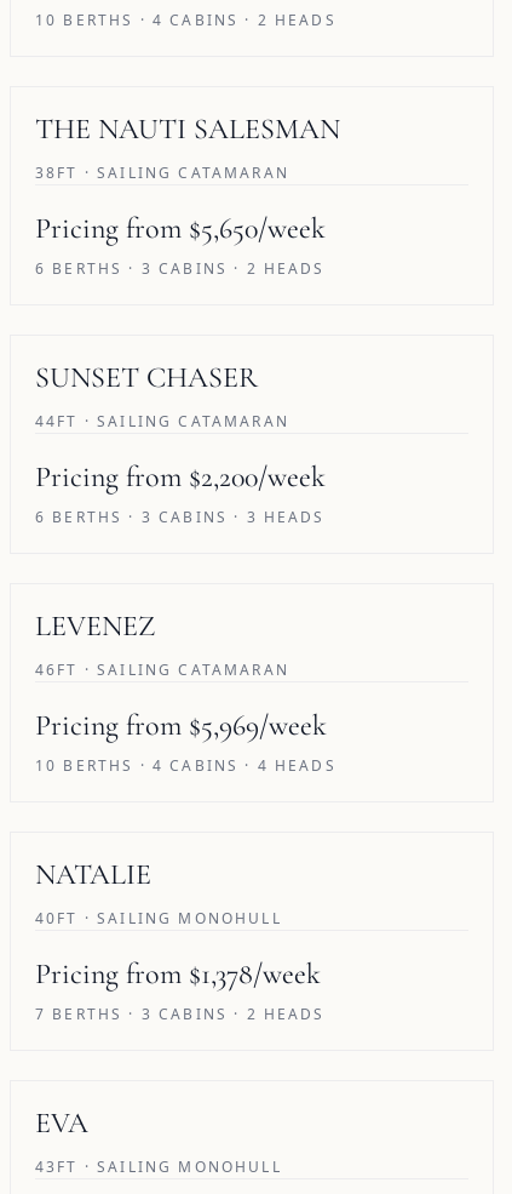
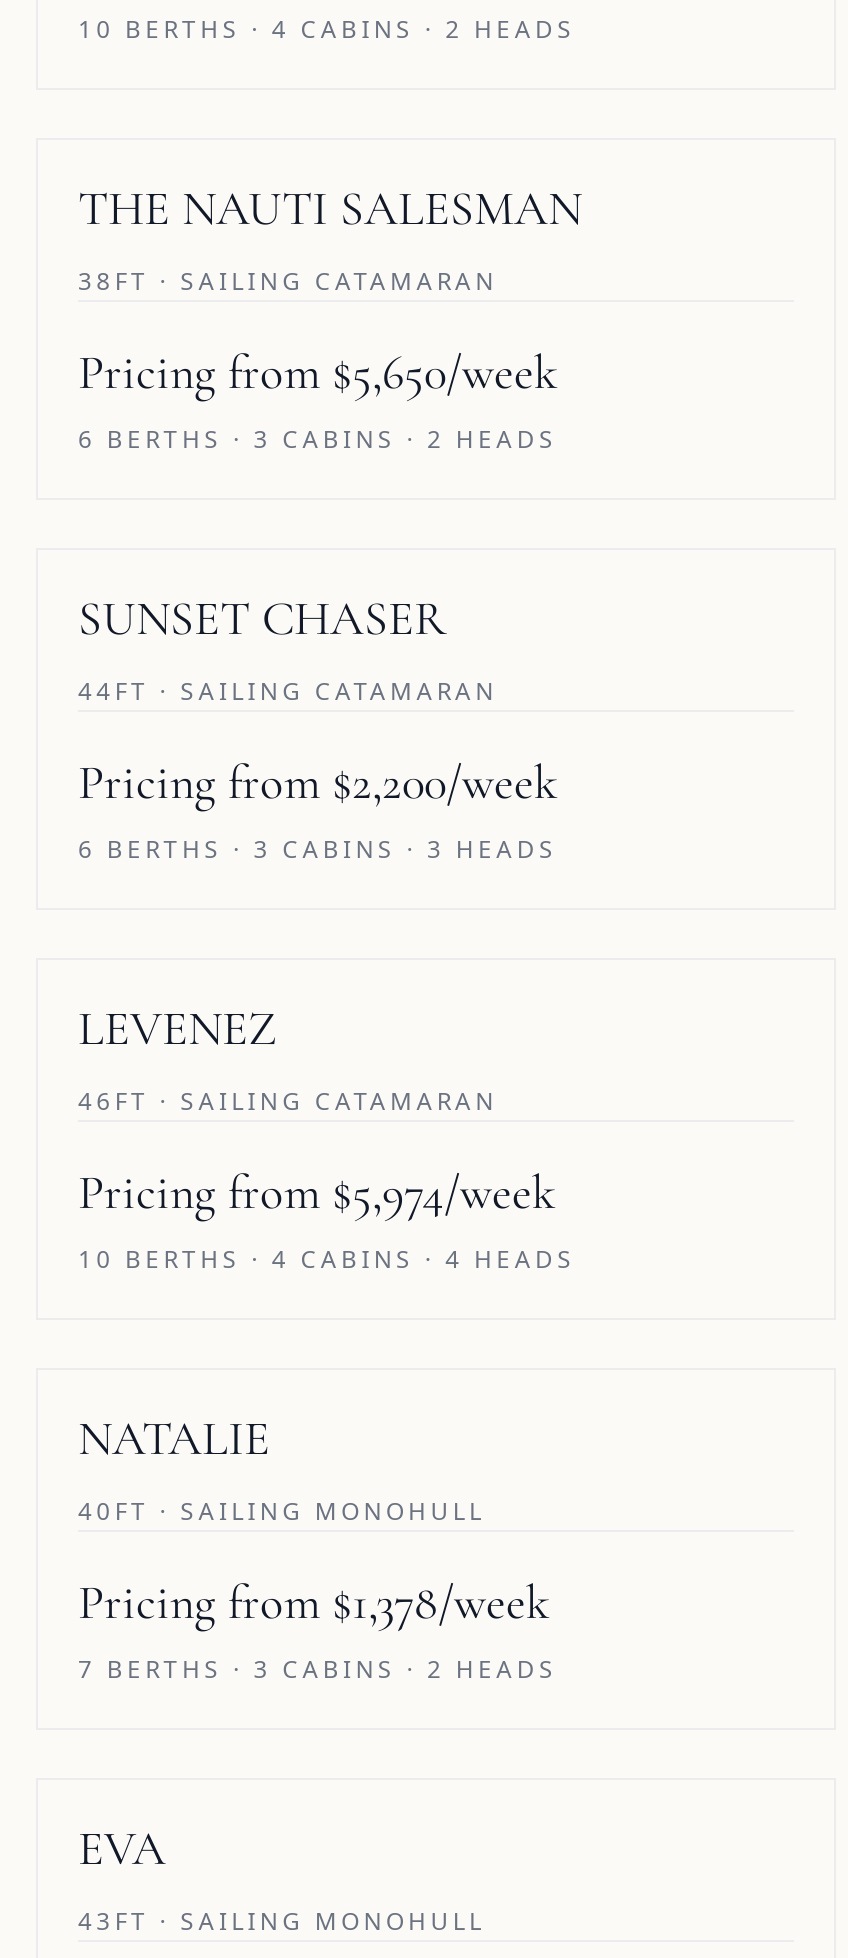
[35,708,327,743] Pricing from $5,969/week -> [78,1164,556,1222] Pricing from $5,974/week

